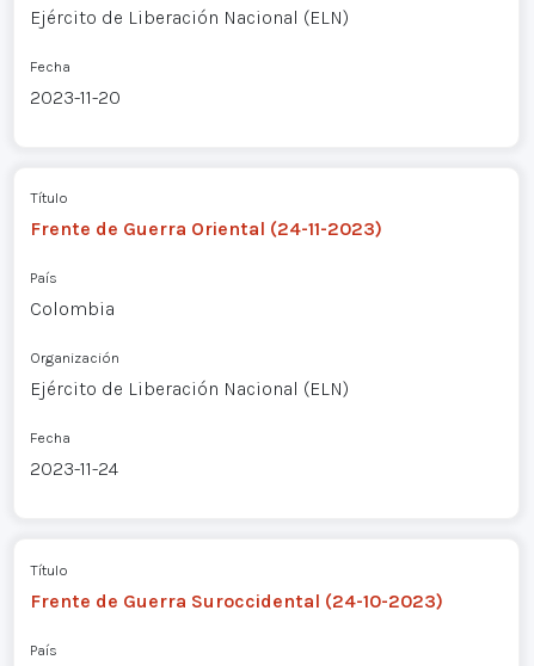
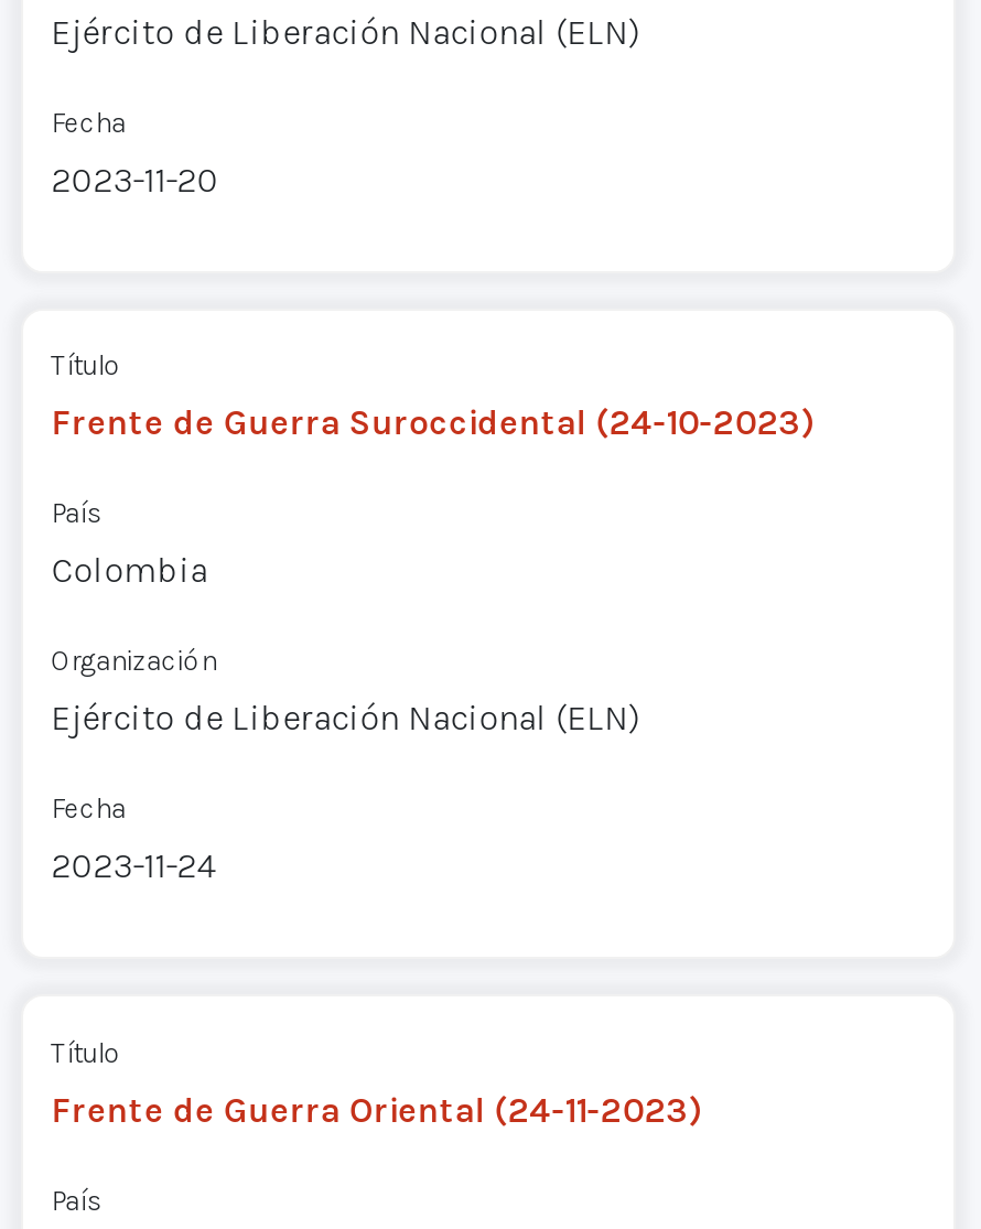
moved [30,218,382,240] -> [51,1089,702,1131]: Frente de Guerra Oriental (24-11-2023)
moved [30,589,443,612] -> [51,402,814,444]: Frente de Guerra Suroccidental (24-10-2023)

